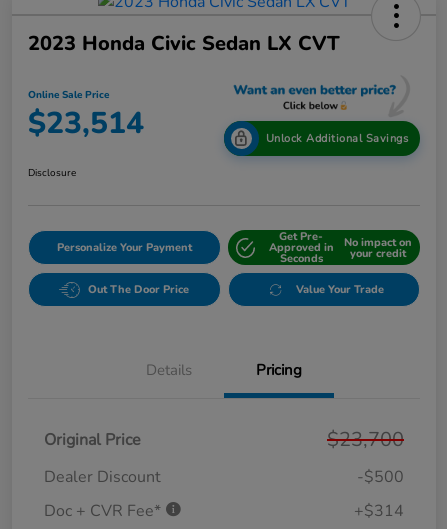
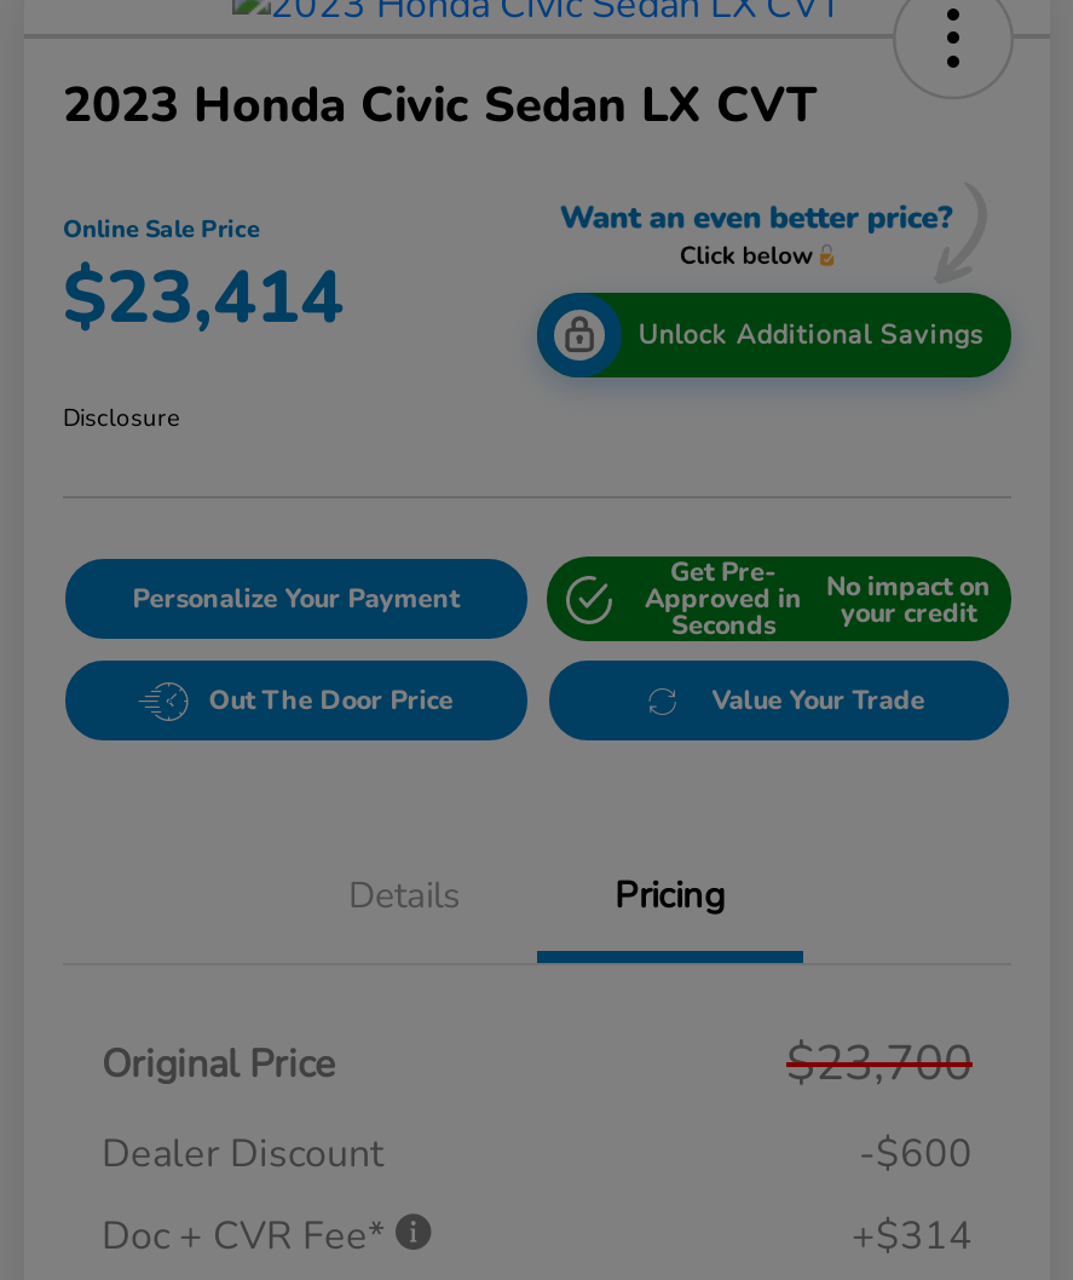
[28,103,144,144] $23,514 -> [63,249,344,349] $23,414
[357,466,404,488] -$500 -> [859,1129,973,1182] -$600

